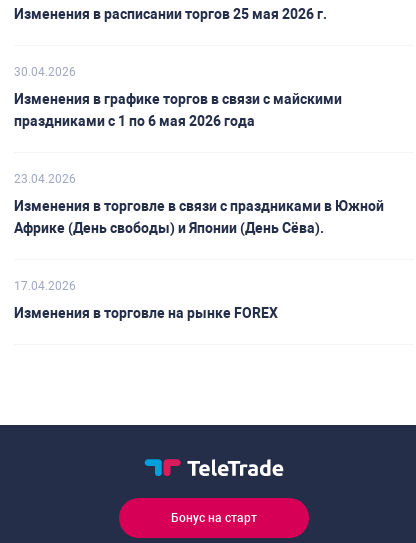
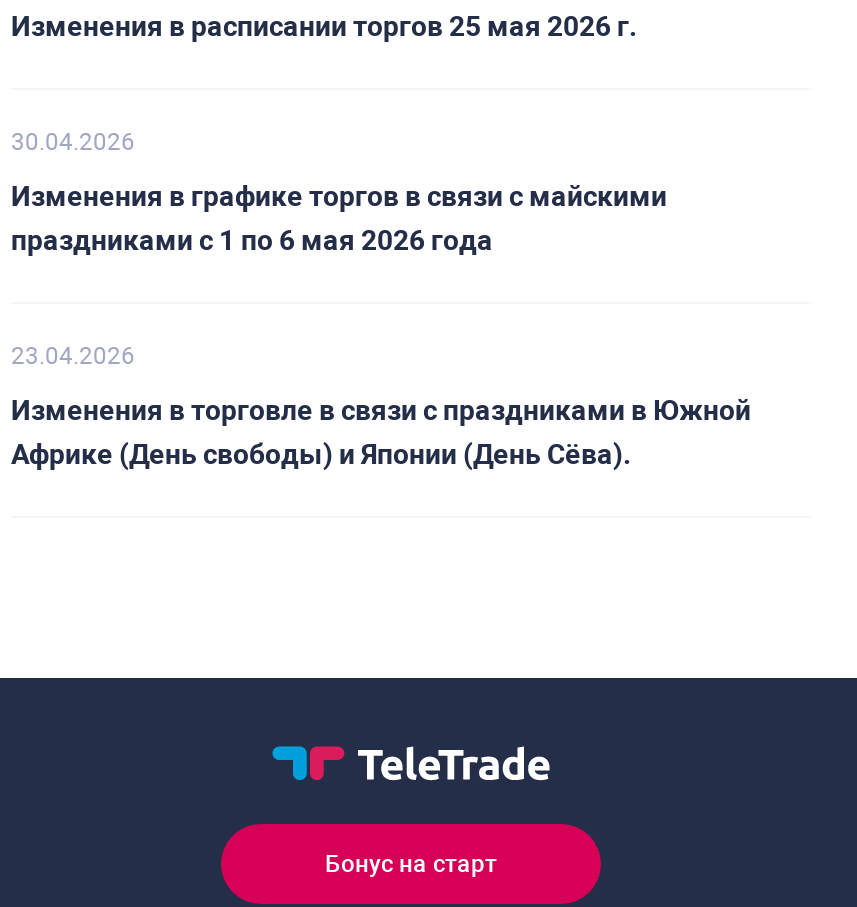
[14,279,278,321] 17.04.2026 | Изменения в торговле на рынке FOREX -> none

